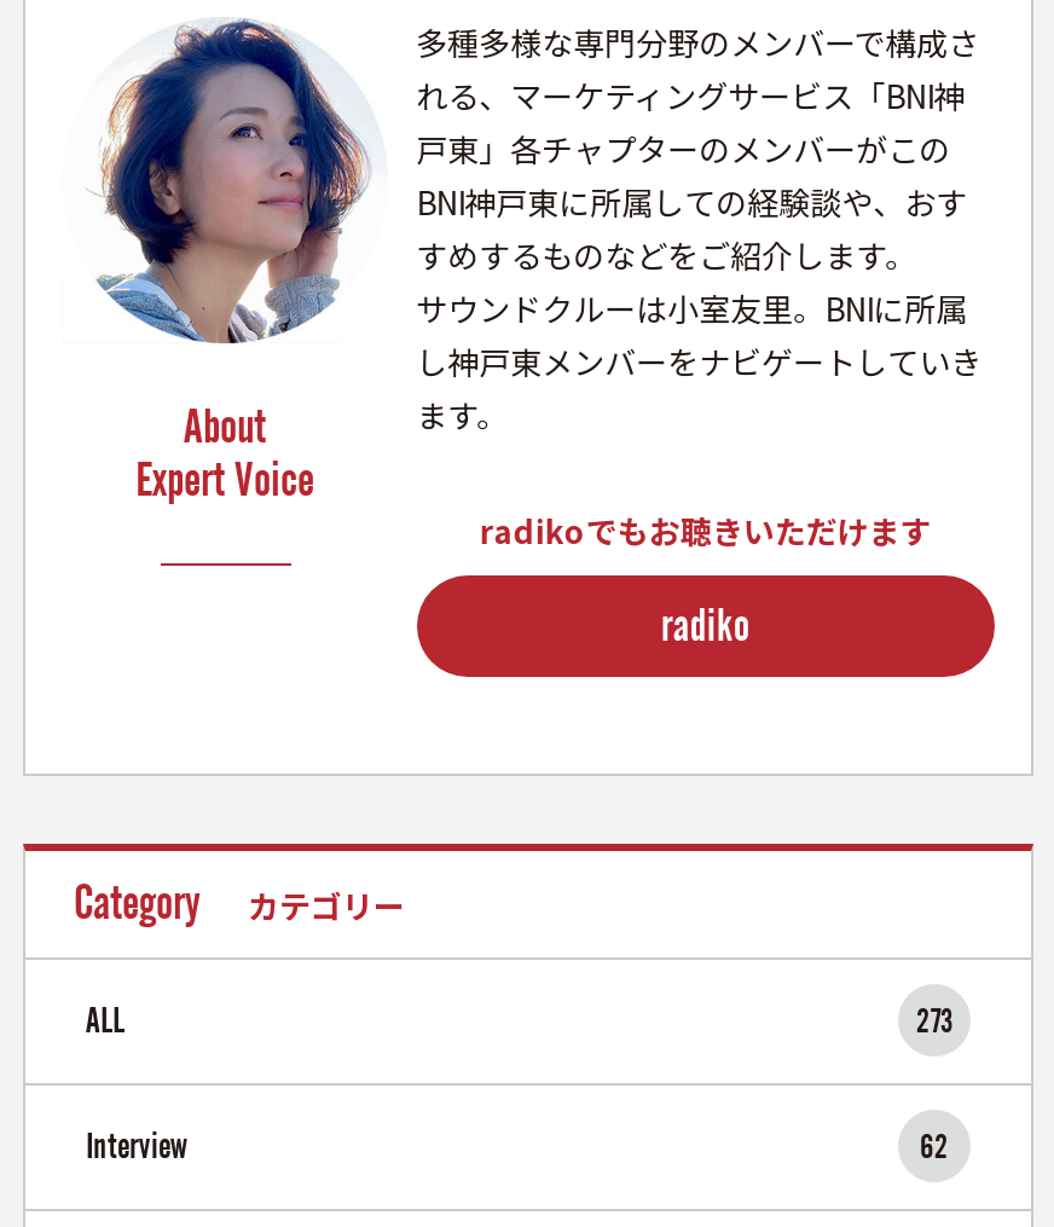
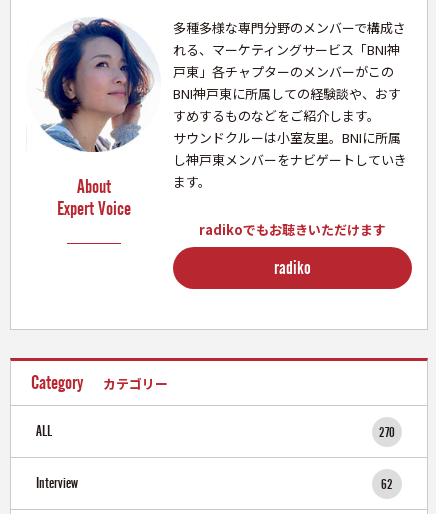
[916,1002,952,1040] 273 -> [379,424,395,440] 270

